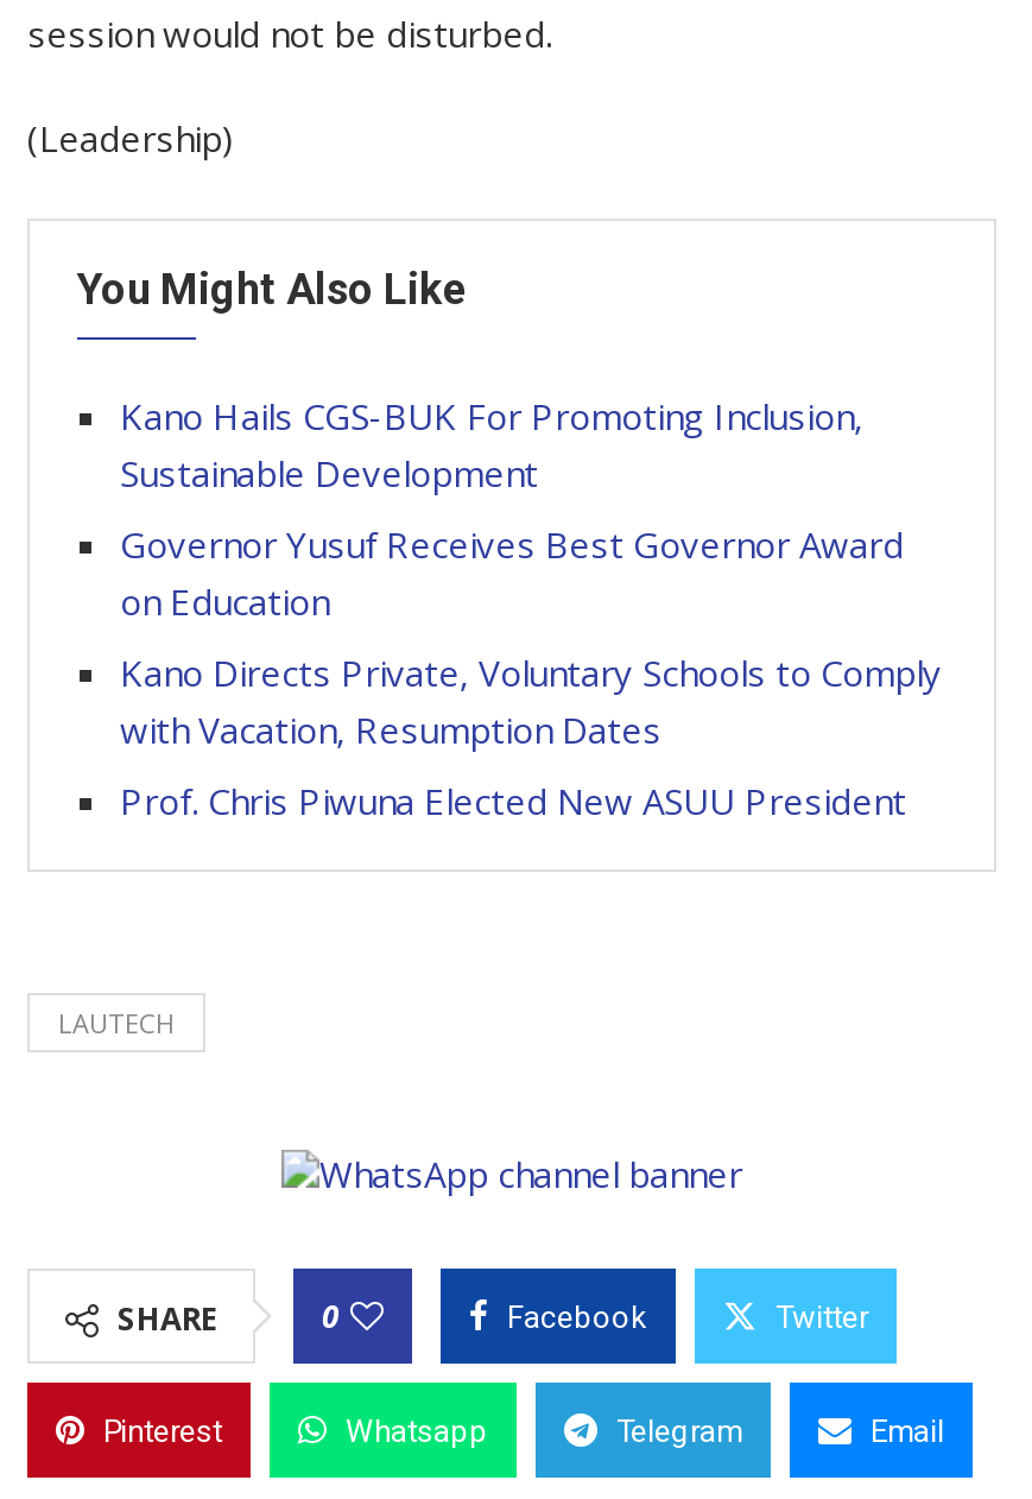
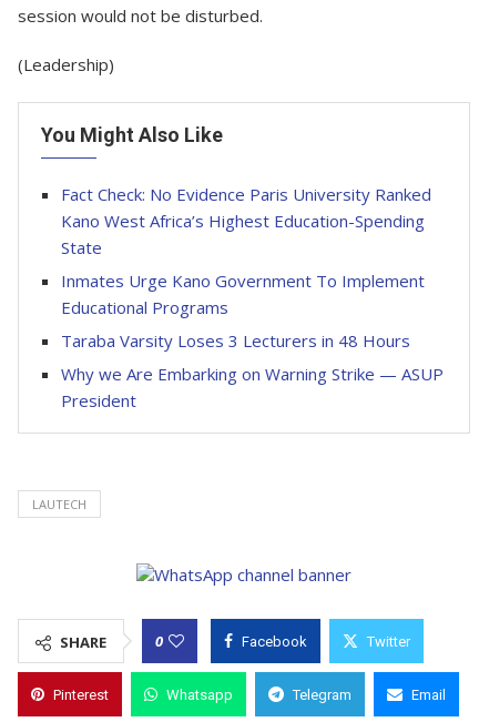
[120,392,863,496] Kano Hails CGS-BUK For Promoting Inclusion, | Sustainable Development -> [61,183,431,258] Fact Check: No Evidence Paris University Ranked | Kano West Africa’s Highest Education-Spending | State
[120,520,904,625] Governor Yusuf Receives Best Governor Award | on Education -> [61,270,425,318] Inmates Urge Kano Government To Implement | Educational Programs
[120,649,942,753] Kano Directs Private, Voluntary Schools to Comply | with Vacation, Resumption Dates -> [61,329,410,352] Taraba Varsity Loses 3 Lecturers in 48 Hours
[120,777,906,824] Prof. Chris Piwuna Elected New ASUU President -> [61,363,444,411] Why we Are Embarking on Warning Strike — ASUP | President

